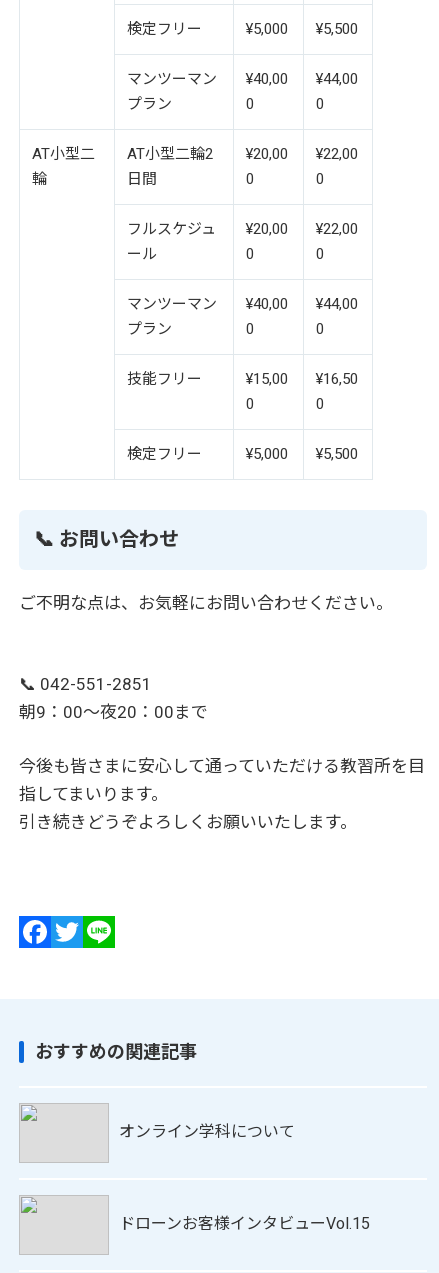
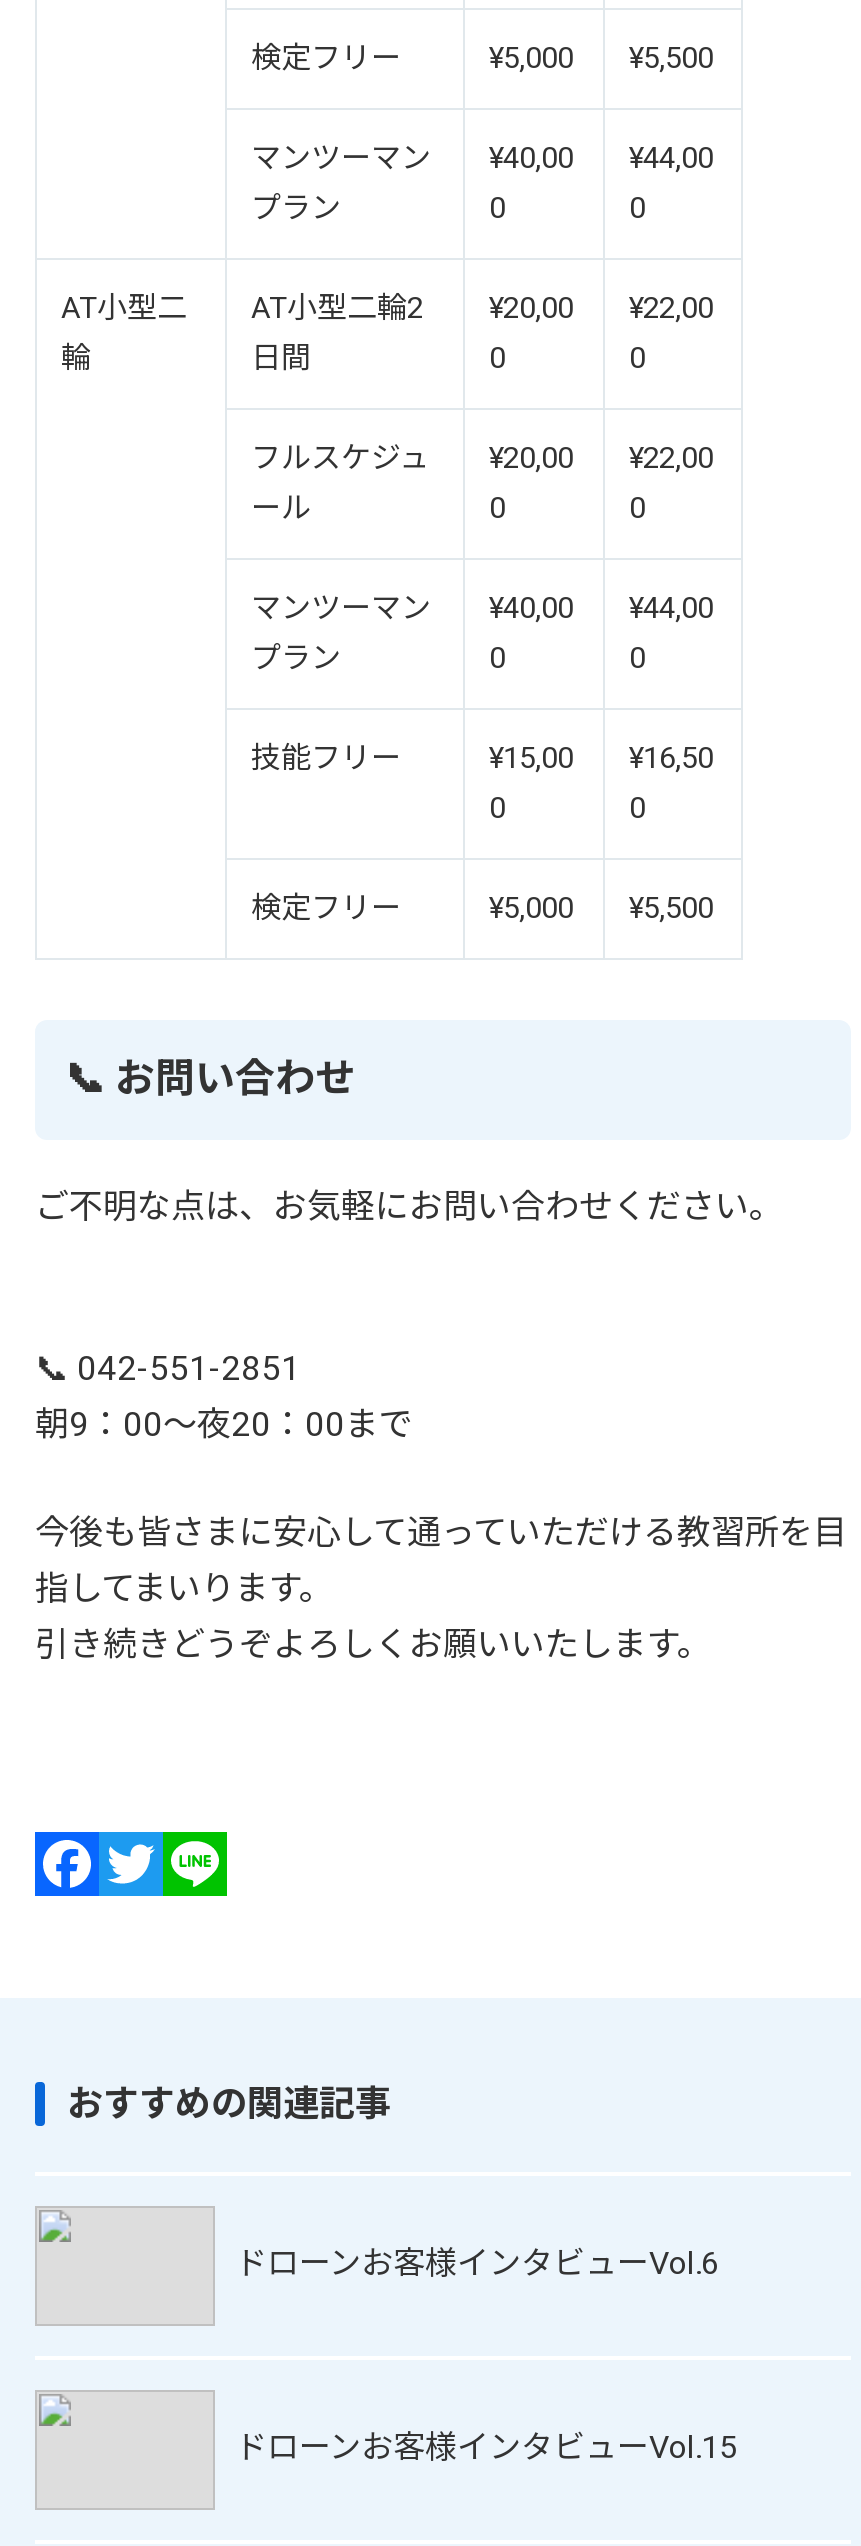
[119,1120,295,1144] オンライン学科について -> [235,2240,719,2288] ドローンお客様インタビューVol.6

